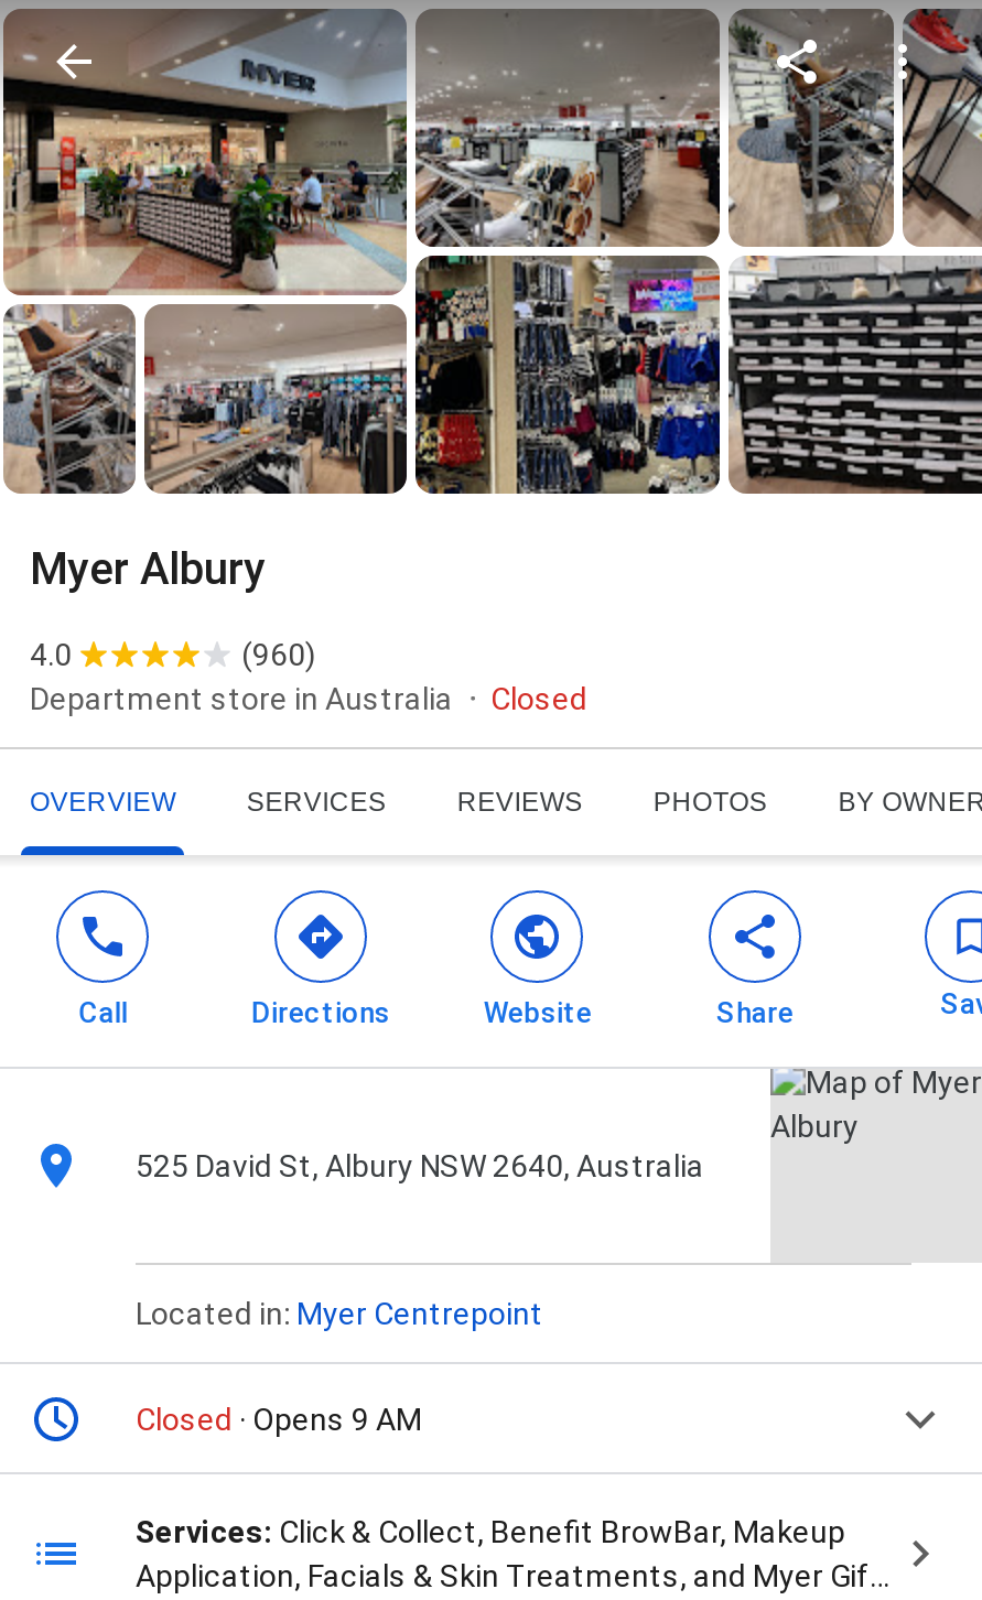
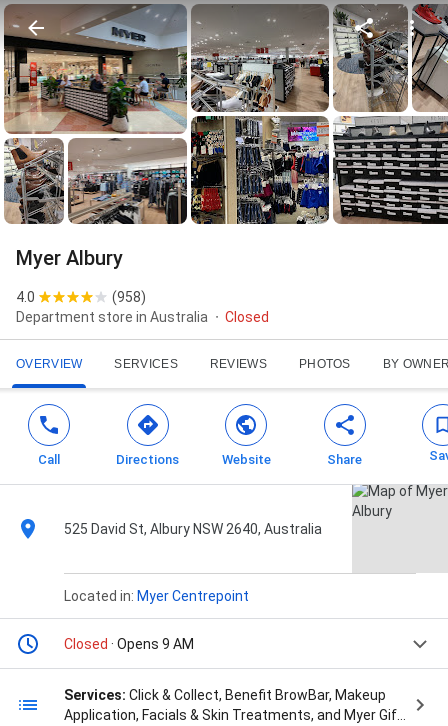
[241,637,316,673] (960) -> [112,289,146,305] (958)

